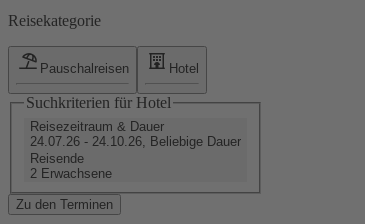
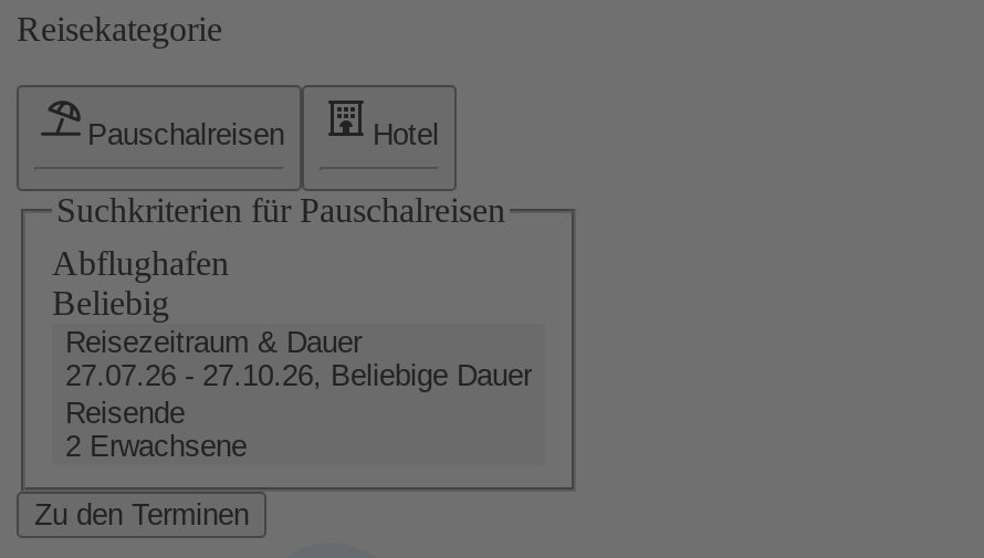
[26,94,171,111] Suchkriterien für Hotel -> [52,192,505,321] Suchkriterien für Pauschalreisen | Abflughafen | Beliebig
[30,134,241,149] 24.07.26 - 24.10.26, Beliebige Dauer -> [65,359,532,392] 27.07.26 - 27.10.26, Beliebige Dauer

